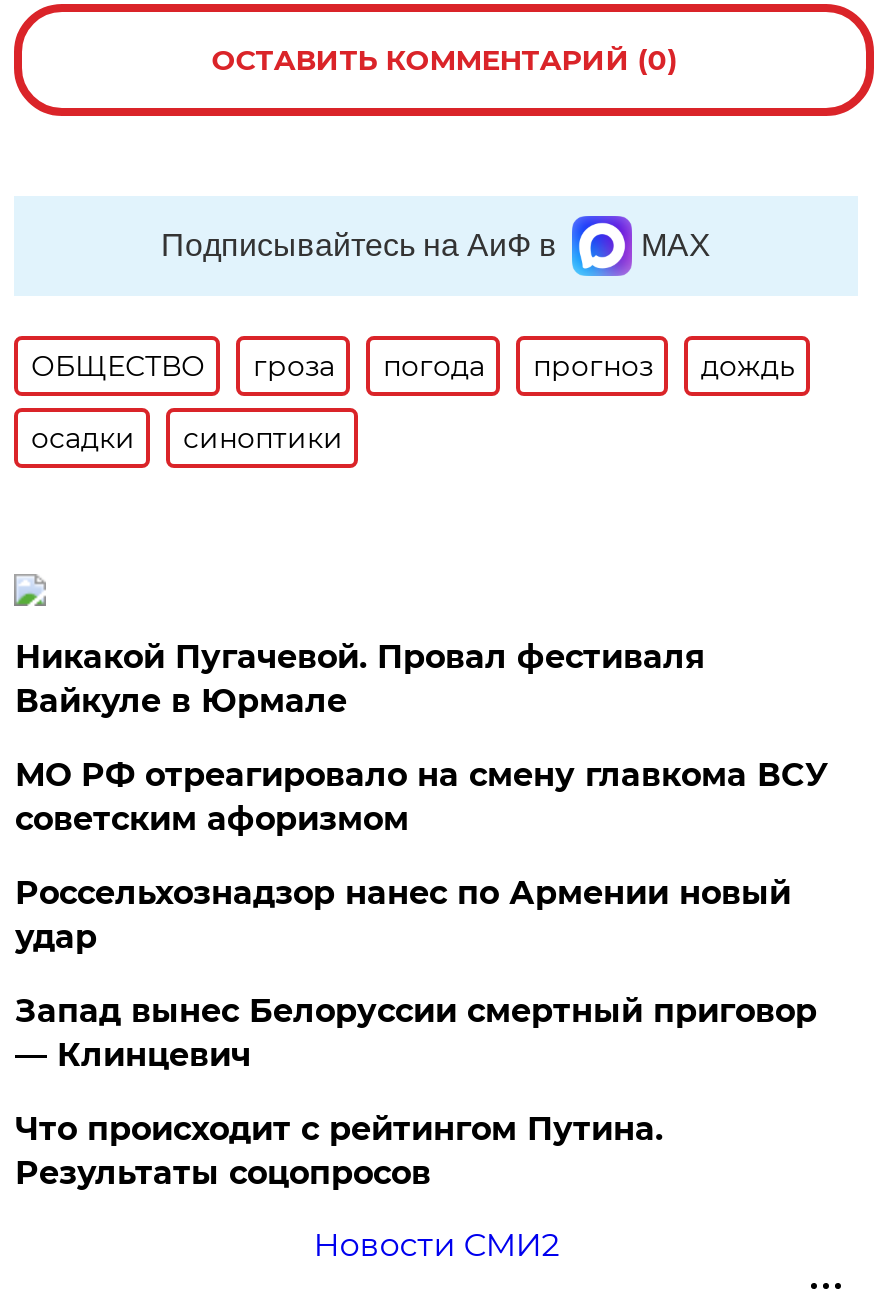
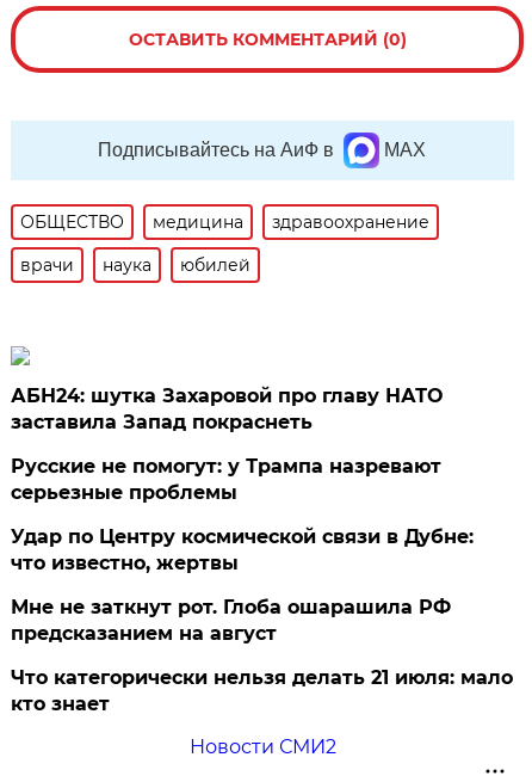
[253,348,795,384] гроза | погода | прогноз | дождь -> [153,211,430,233] медицина | здравоохранение
[31,420,343,456] осадки | синоптики -> [21,254,251,276] врачи | наука | юбилей
[15,638,705,720] Никакой Пугачевой. Провал фестиваля | Вайкуле в Юрмале -> [11,384,443,433] АБН24: шутка Захаровой про главу НАТО | заставила Запад покраснеть
[15,756,829,838] МО РФ отреагировало на смену главкома ВСУ | советским афоризмом -> [11,455,442,504] Русские не помогут: у Трампа назревают | серьезные проблемы
[15,874,791,956] Россельхознадзор нанес по Армении новый | удар -> [11,525,474,574] Удар по Центру космической связи в Дубне: | что известно, жертвы
[15,992,817,1074] Запад вынес Белоруссии смертный приговор | — Клинцевич -> [11,596,451,645] Мне не заткнут рот. Глоба ошарашила РФ | предсказанием на август
[15,1110,663,1192] Что происходит с рейтингом Путина. | Результаты соцопросов -> [11,666,513,715] Что категорически нельзя делать 21 июля: мало | кто знает

